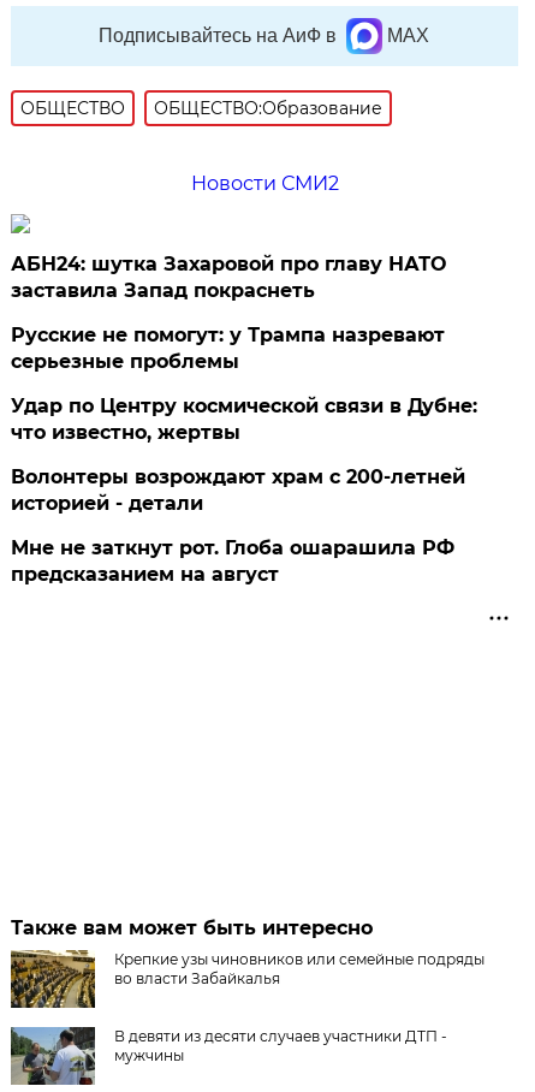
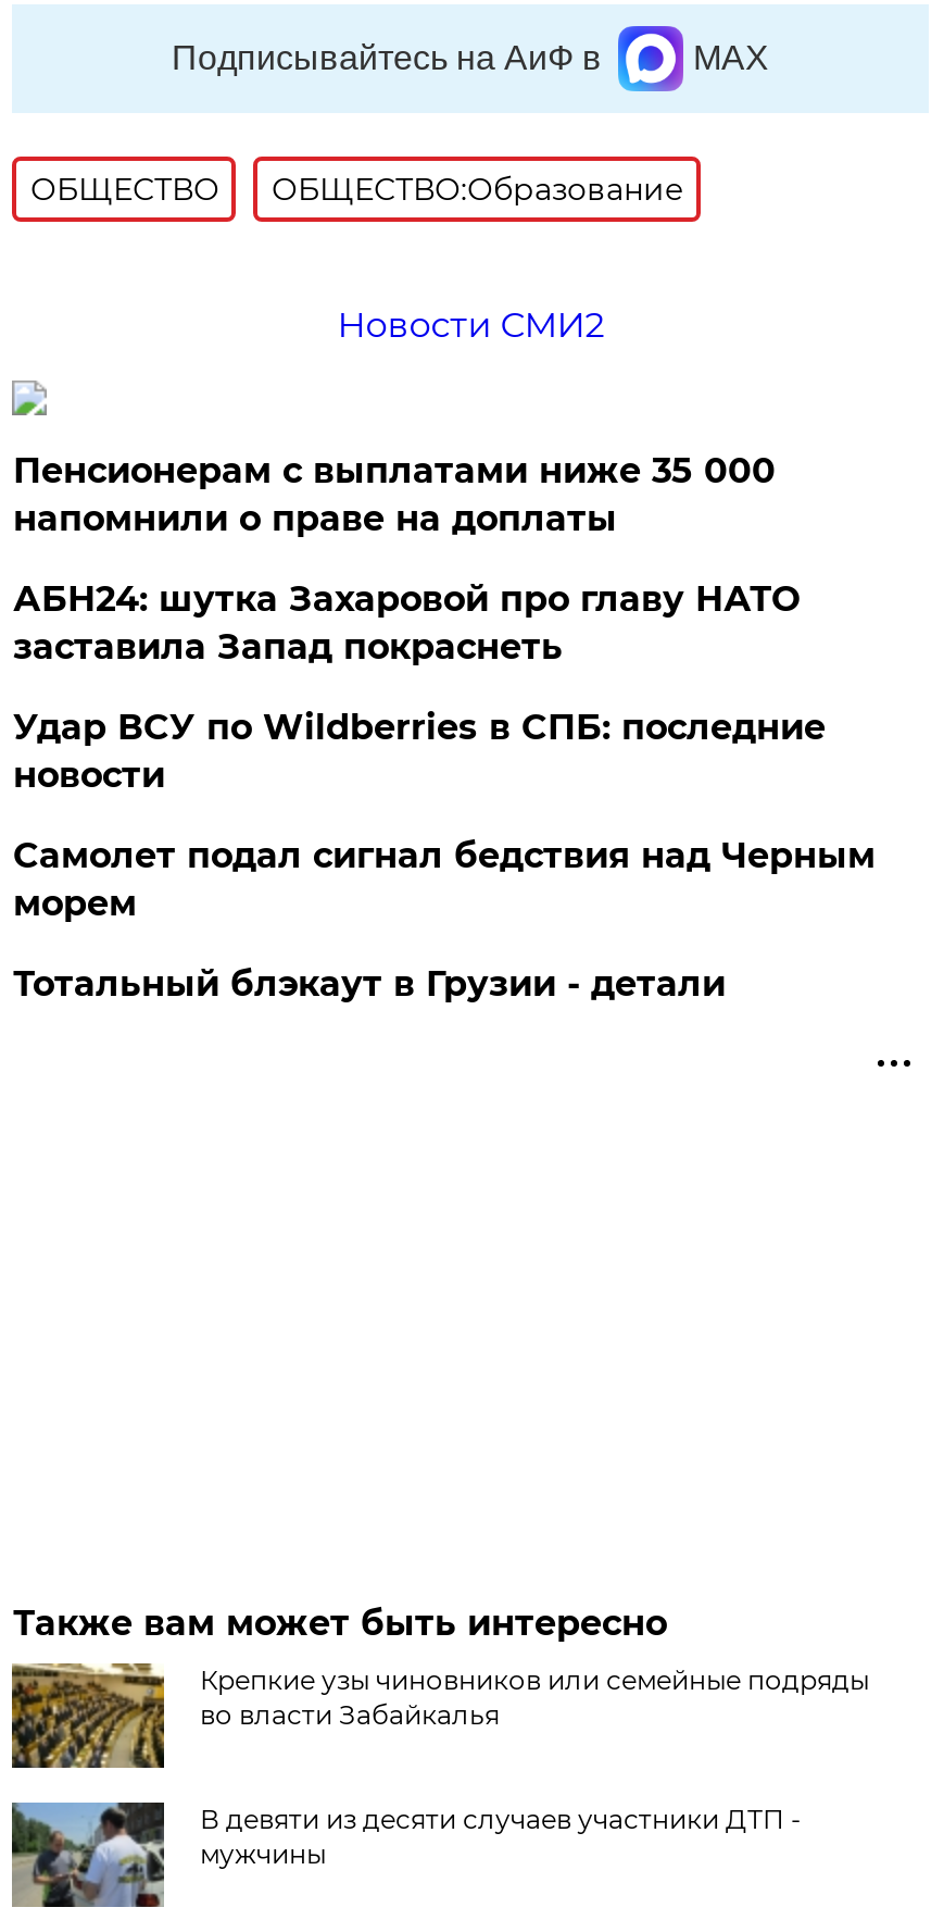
none -> [13,450,775,539] Пенсионерам с выплатами ниже 35 000 | напомнили о праве на доплаты
moved [11,253,447,302] -> [13,578,799,668]: АБН24: шутка Захаровой про главу НАТО | заставила Запад покраснеть
[11,324,478,586] Русские не помогут: у Трампа назревают | серьезные проблемы | Удар по Центру космической связи в Дубне: | что известно, жертвы | Волонтеры возрождают храм с 200-летней | историей - детали | Мне не заткнут рот. Глоба ошарашила РФ | предсказанием на август -> [13,707,875,1005] Удар ВСУ по Wildberries в СПБ: последние | новости | Самолет подал сигнал бедствия над Черным | морем | Тотальный блэкаут в Грузии - детали

